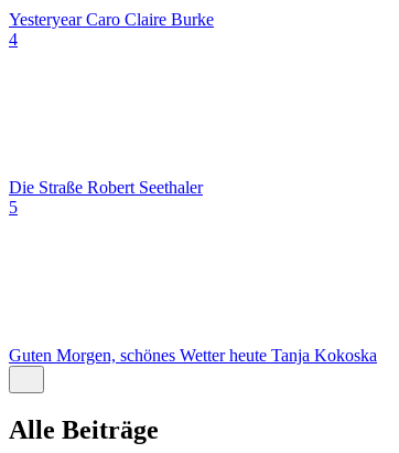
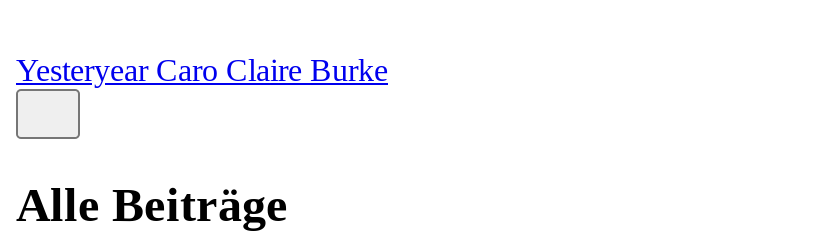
[9,29,18,48] 4 -> none
[9,177,203,216] Die Straße Robert Seethaler | 5 -> none
[9,345,377,364] Guten Morgen, schönes Wetter heute Tanja Kokoska -> none

